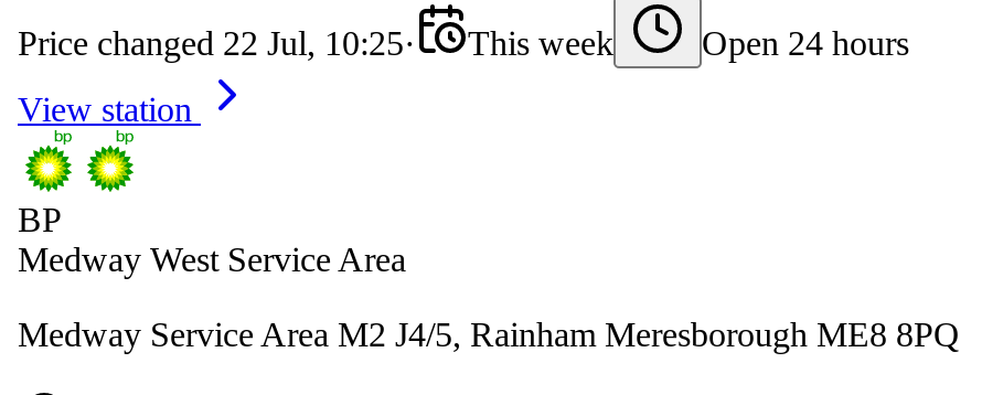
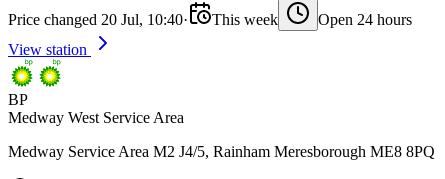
[18,25,415,62] Price changed 22 Jul, 10:25· -> [8,11,188,28] Price changed 20 Jul, 10:40·

